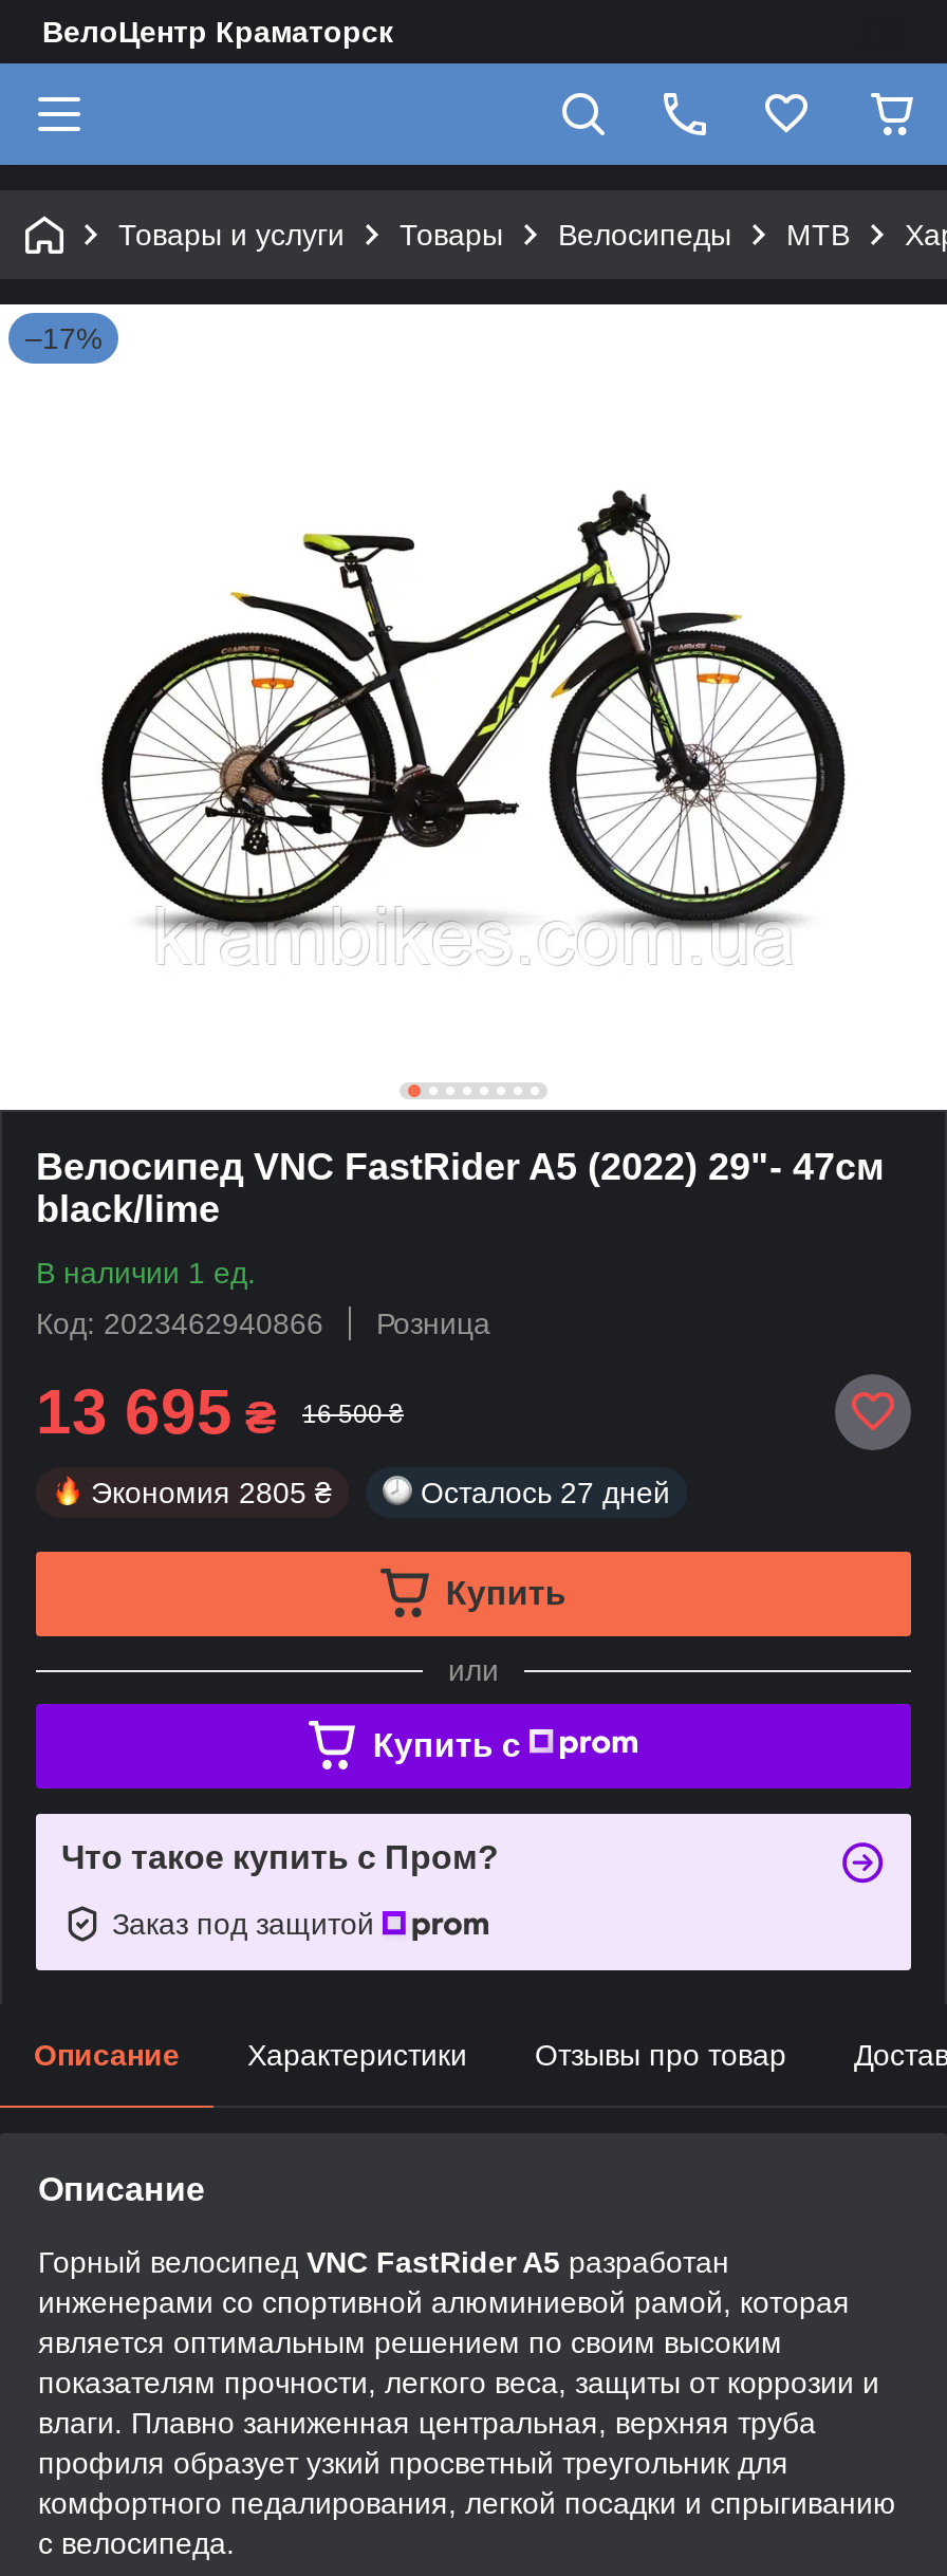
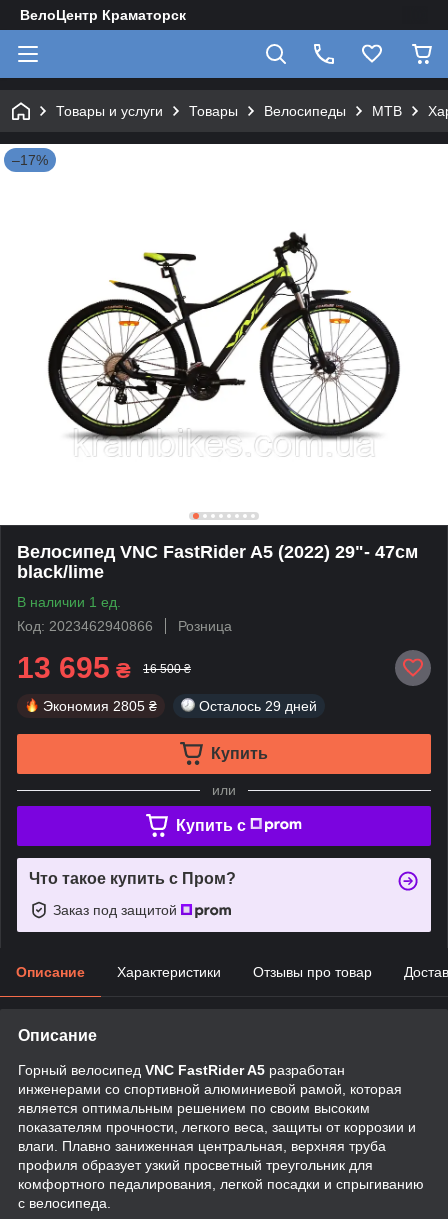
[421,1475,670,1509] Осталось 27 дней -> [199,698,317,714] Осталось 29 дней

